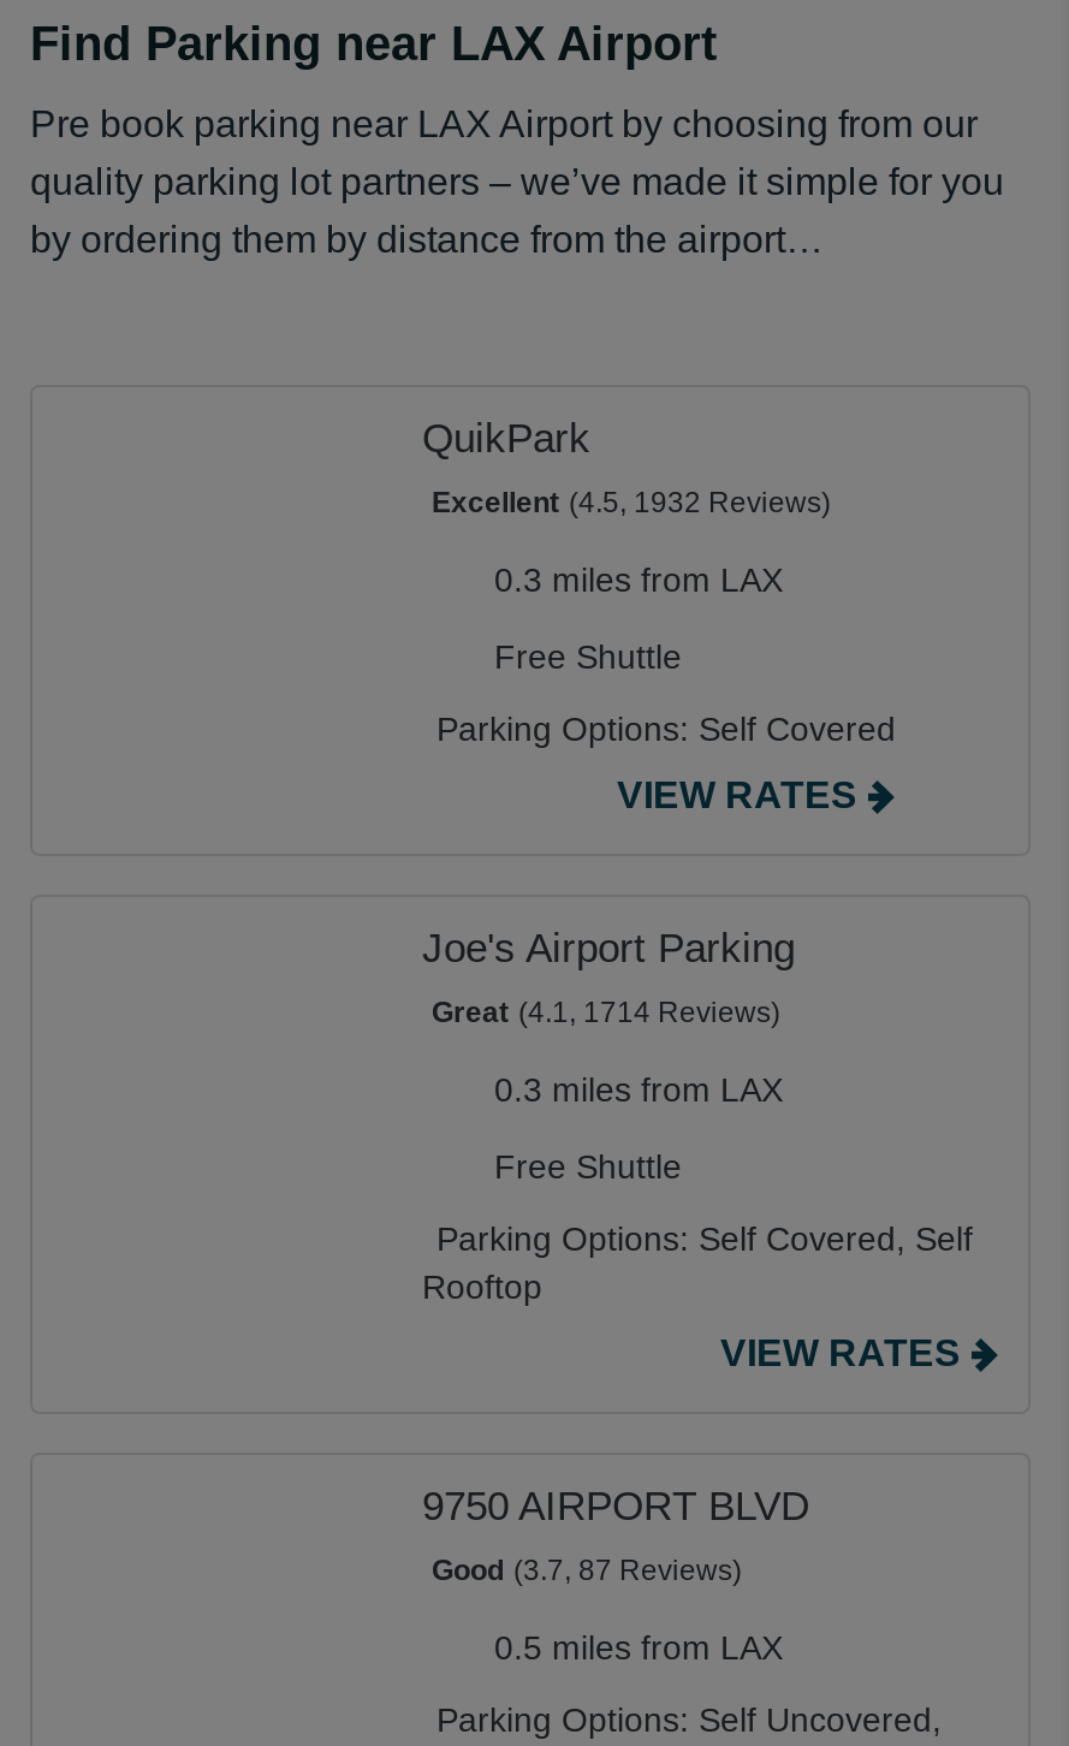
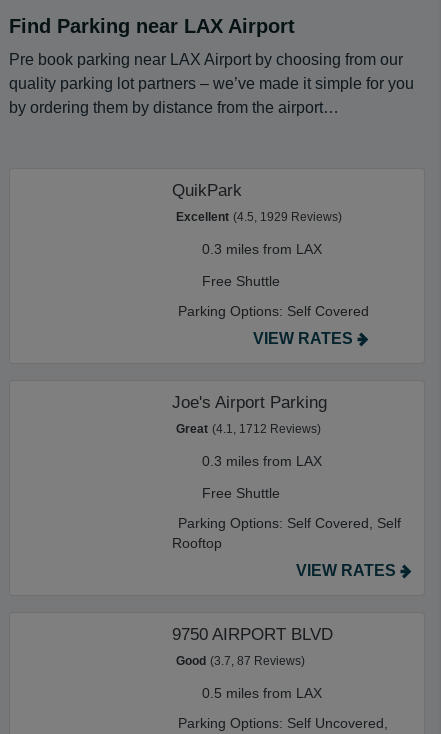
[432,486,831,519] Excellent (4.5, 1932 Reviews) -> [176,210,342,224] Excellent (4.5, 1929 Reviews)
[432,996,780,1029] Great (4.1, 1714 Reviews) -> [176,422,321,436] Great (4.1, 1712 Reviews)

